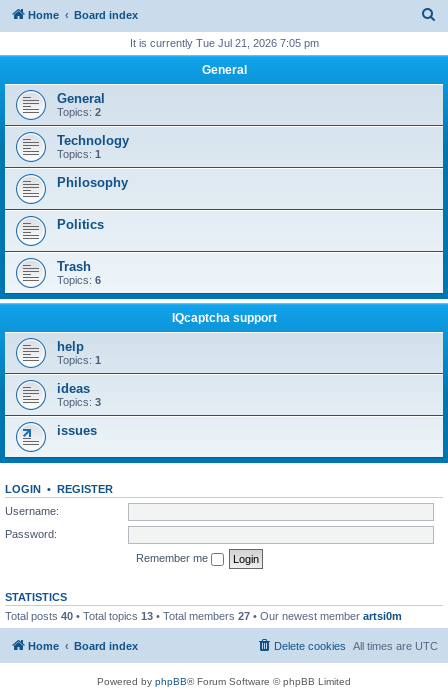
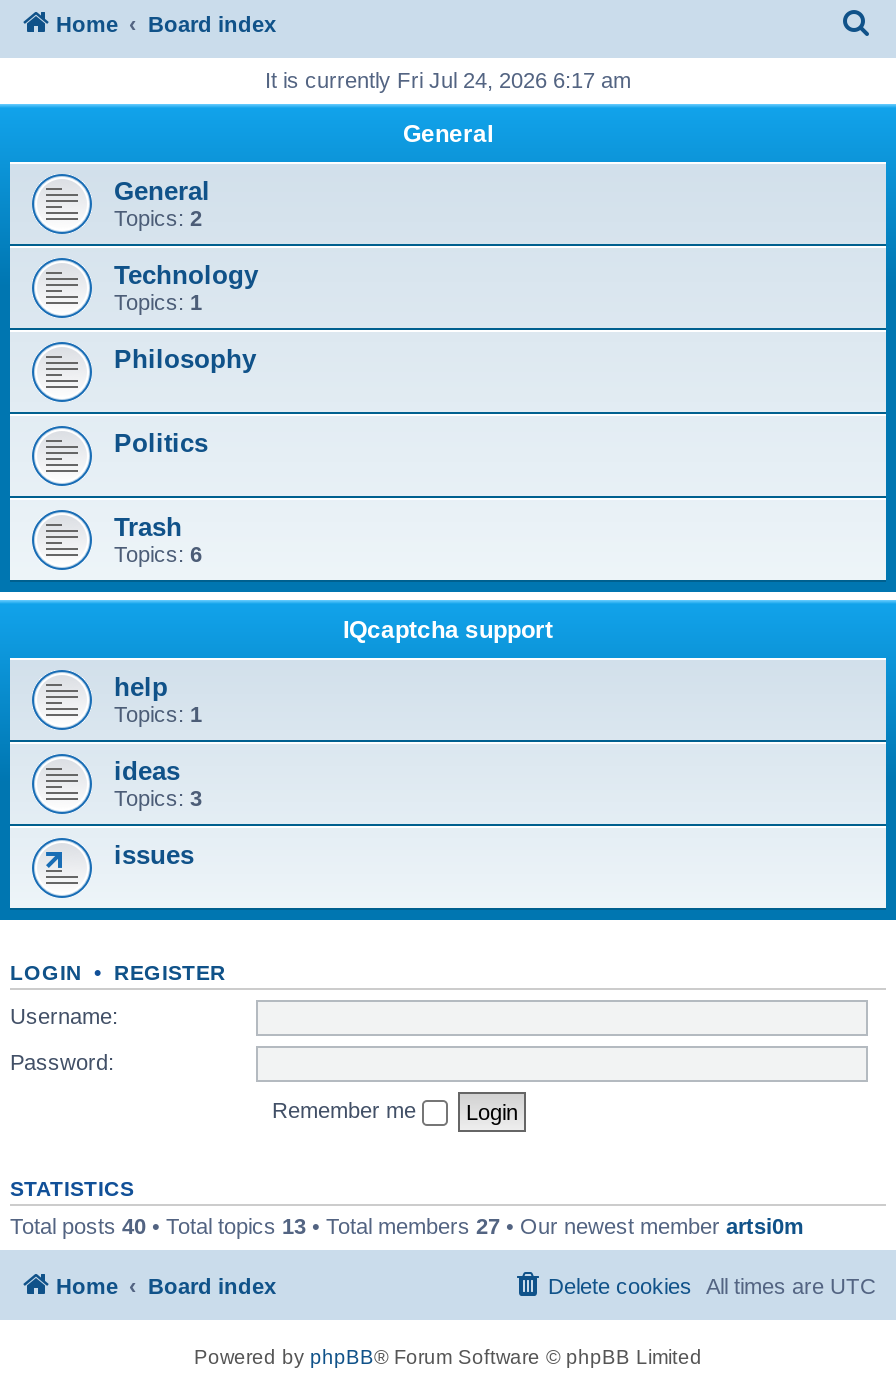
[129,37,318,49] It is currently Tue Jul 21, 2026 7:05 pm -> [265,68,631,92] It is currently Fri Jul 24, 2026 6:17 am

